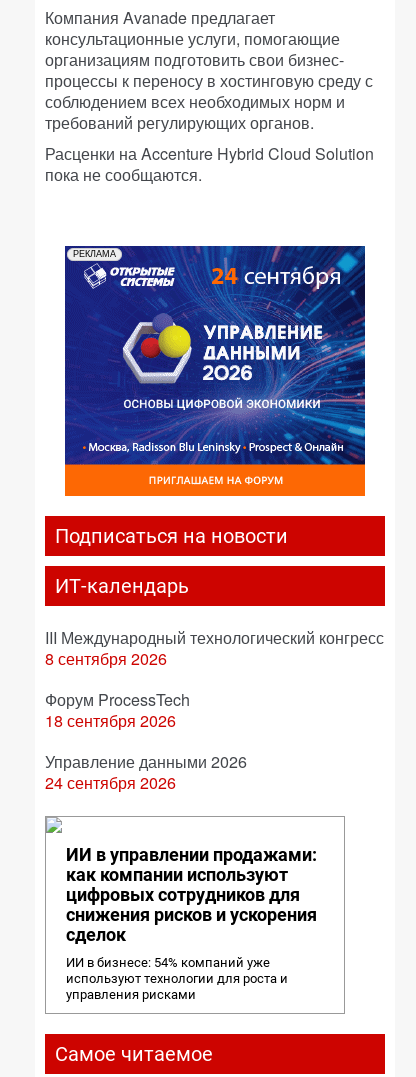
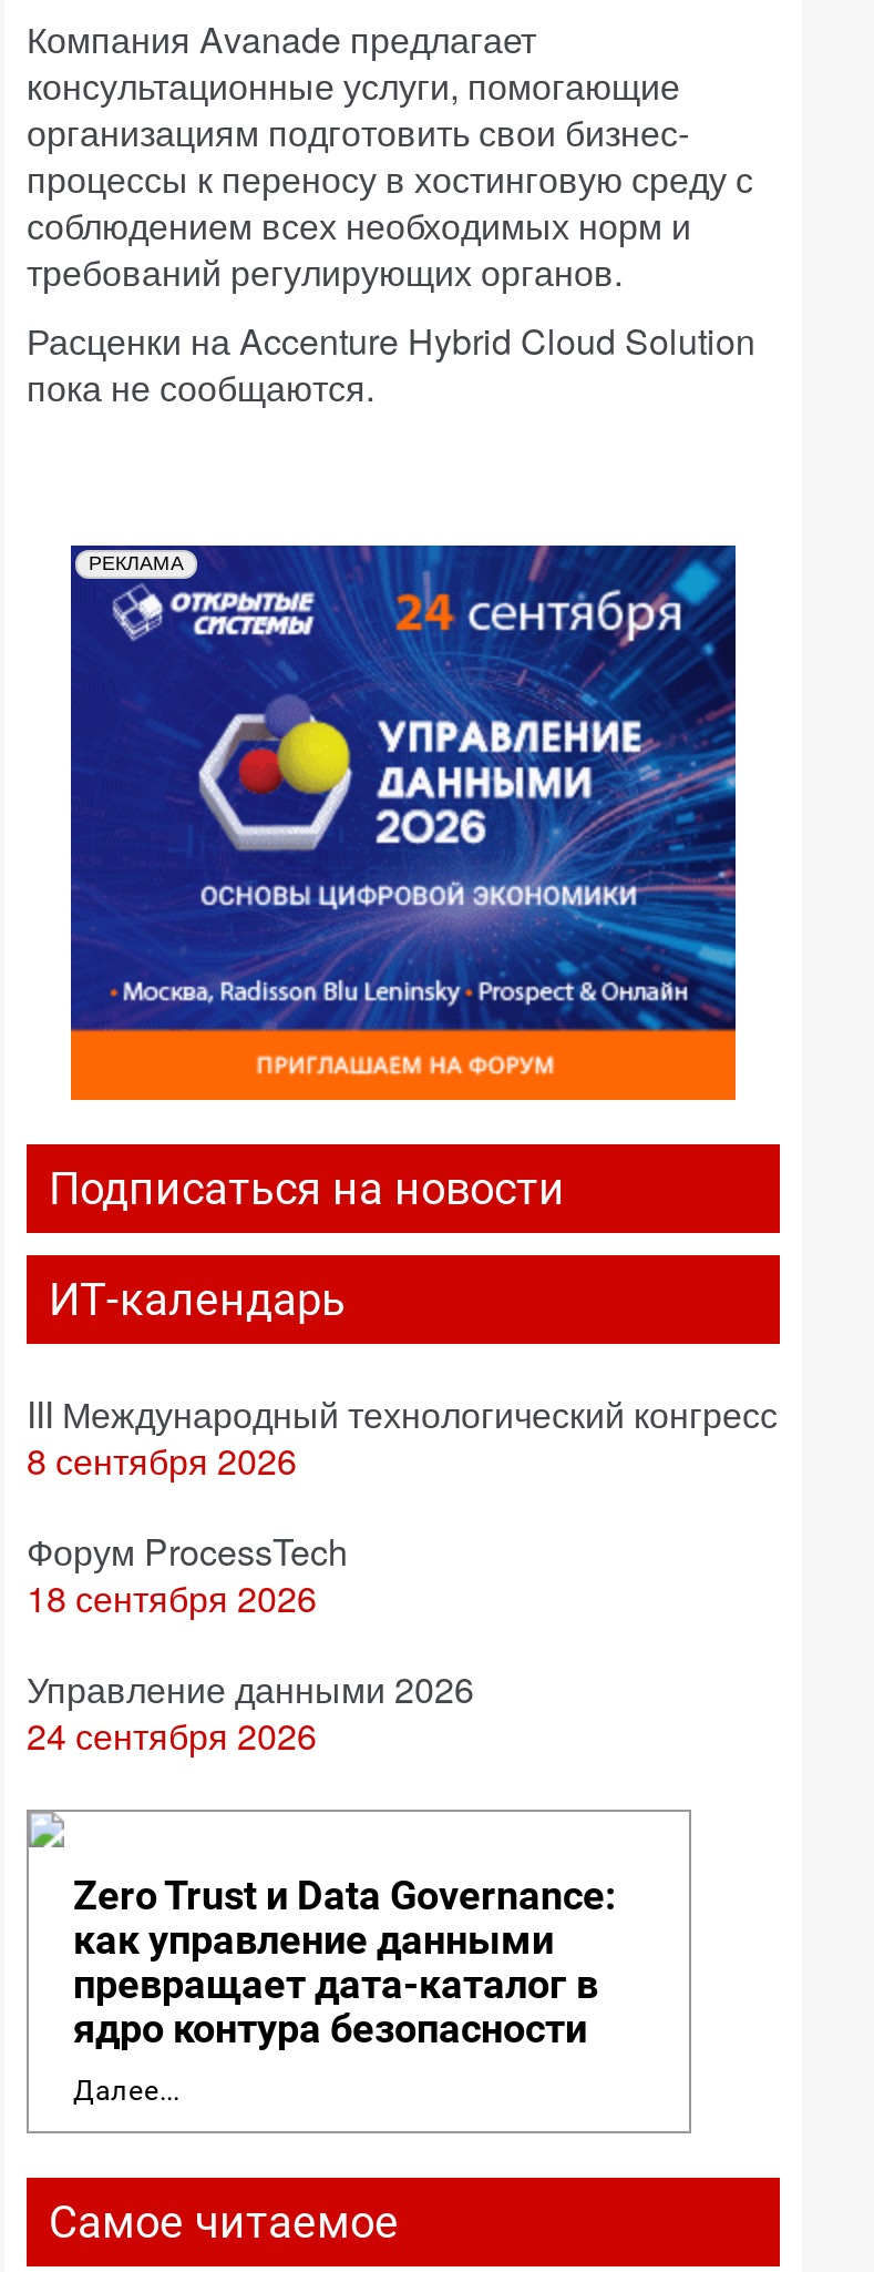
[66,844,317,945] ИИ в управлении продажами: | как компании используют | цифровых сотрудников для | снижения рисков и ускорения | сделок -> [73,1871,616,2051] Zero Trust и Data Governance: | как управление данными | превращает дата-каталог в | ядро контура безопасности
[66,955,288,1002] ИИ в бизнесе: 54% компаний уже | используют технологии для роста и | управления рисками -> [73,2073,179,2106] Далее...

